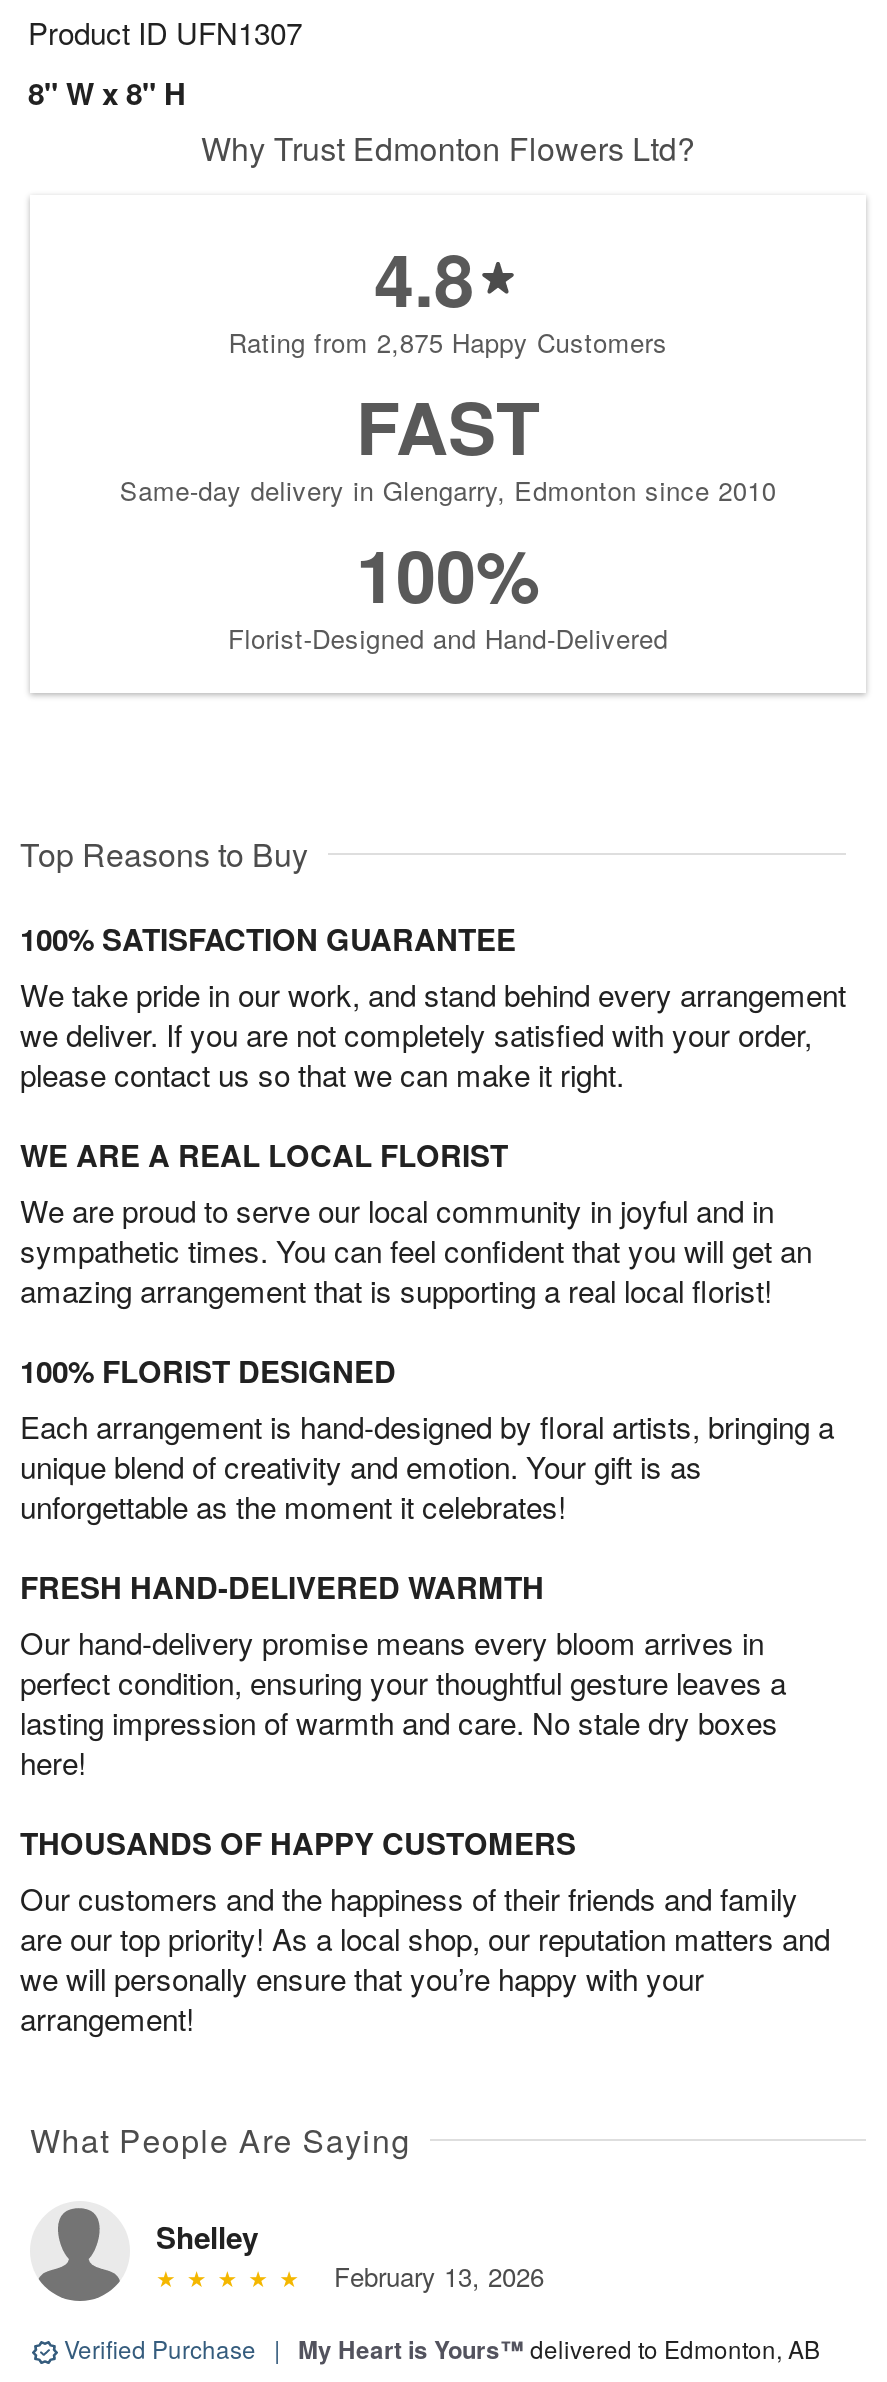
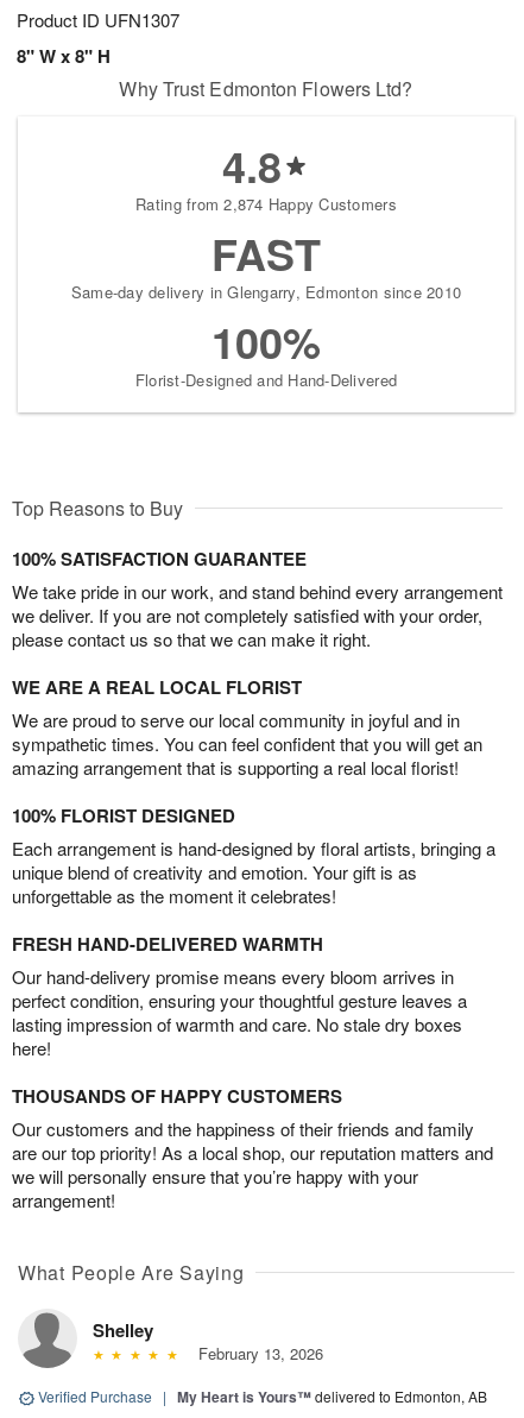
[228,324,668,362] Rating from 2,875 Happy Customers -> [136,193,397,216] Rating from 2,874 Happy Customers

